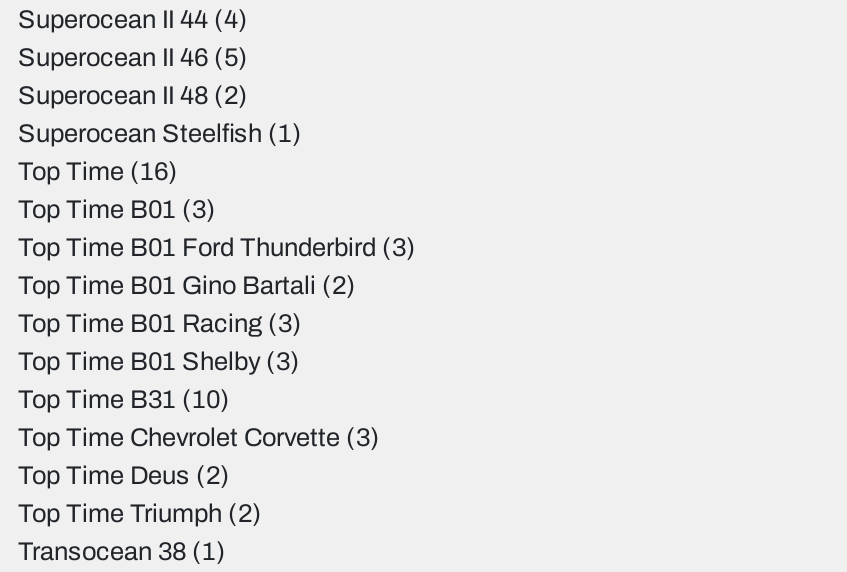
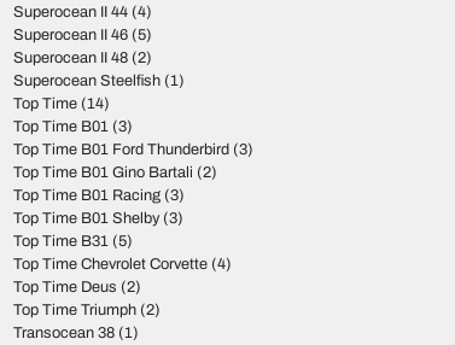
[18,158,178,186] Top Time (16) -> [13,95,110,112] Top Time (14)
[18,386,230,414] Top Time B31 (10) -> [13,233,133,250] Top Time B31 (5)
[18,424,380,452] Top Time Chevrolet Corvette (3) -> [13,256,232,273] Top Time Chevrolet Corvette (4)

